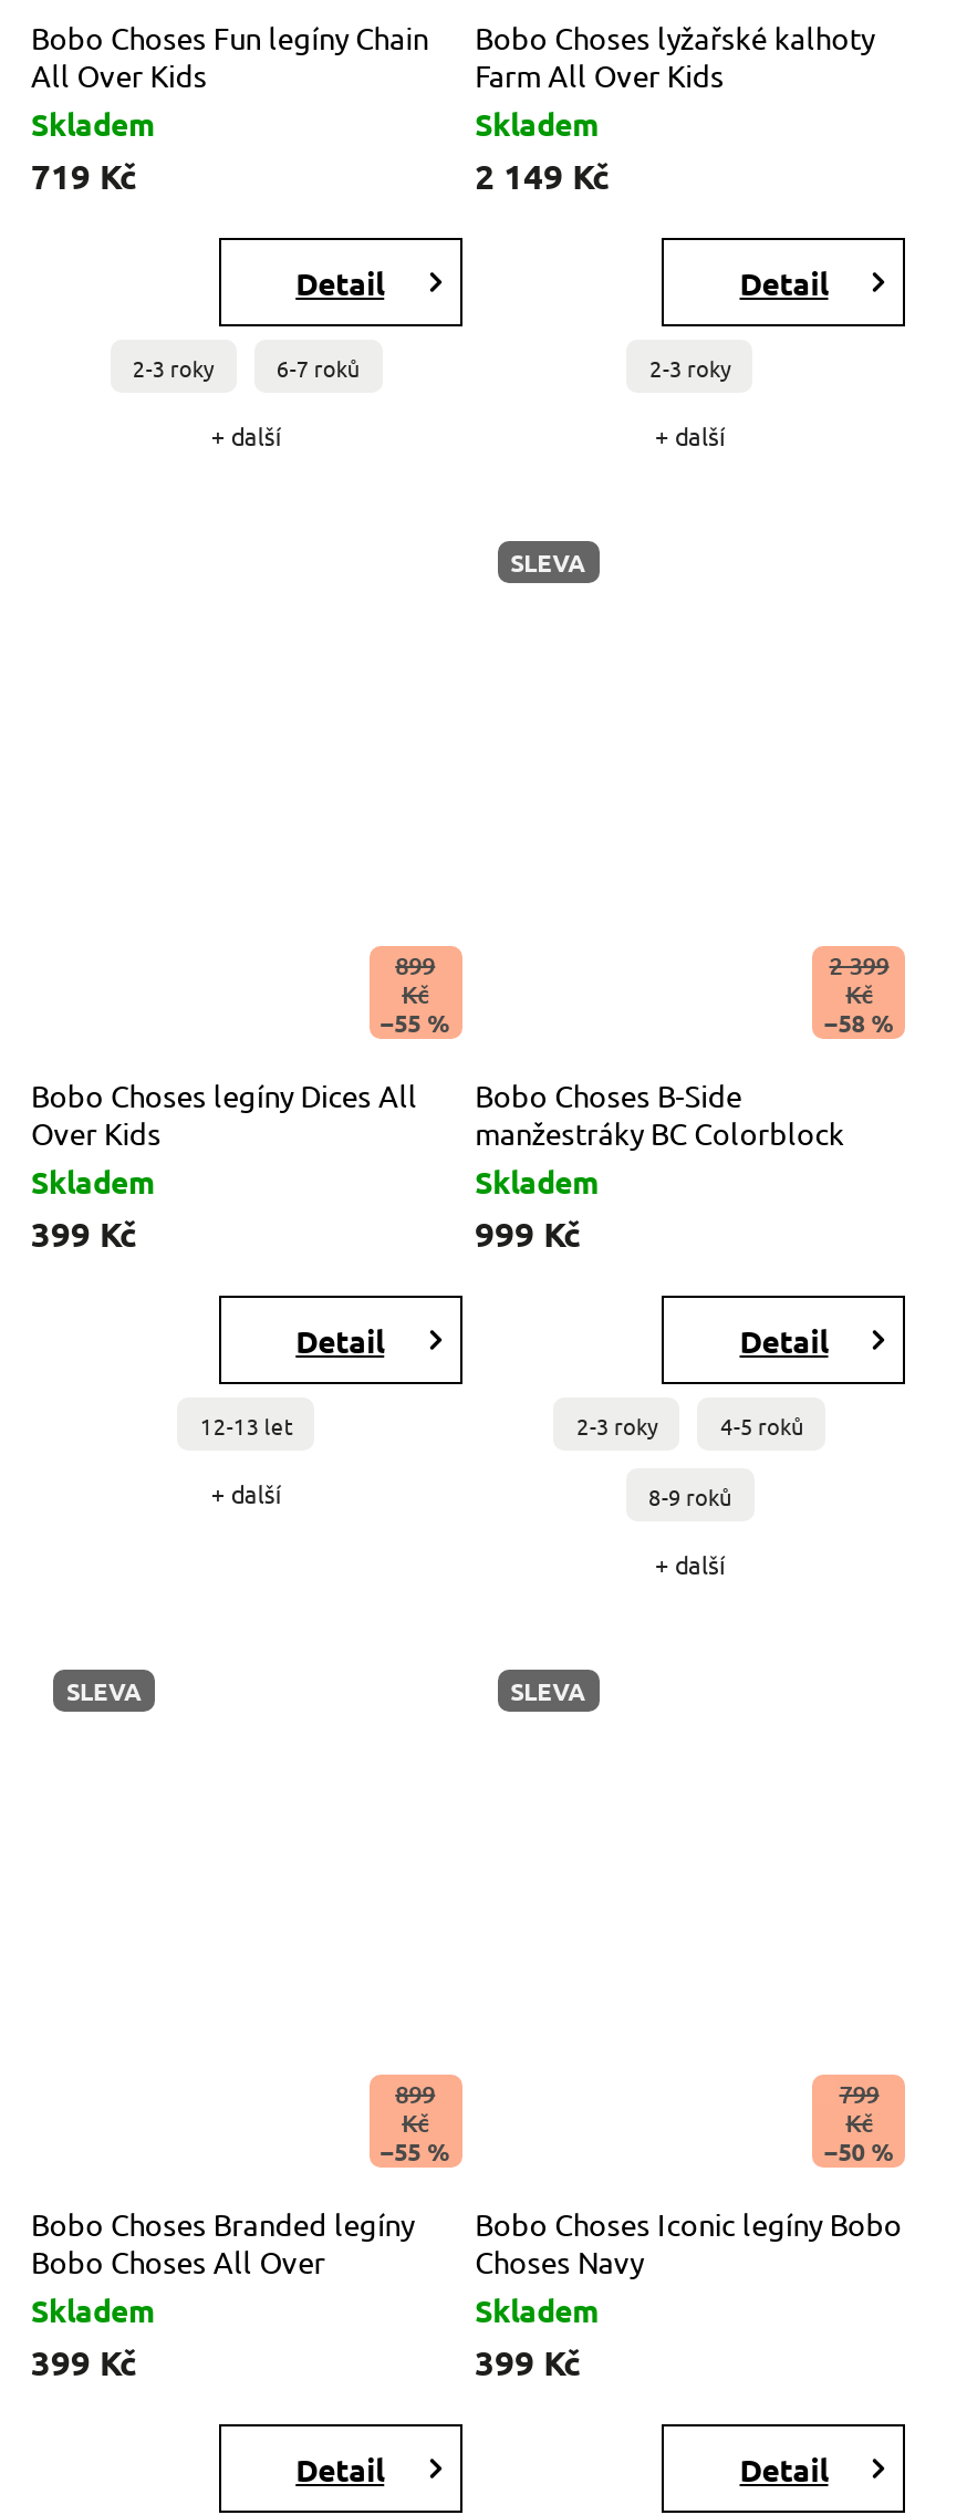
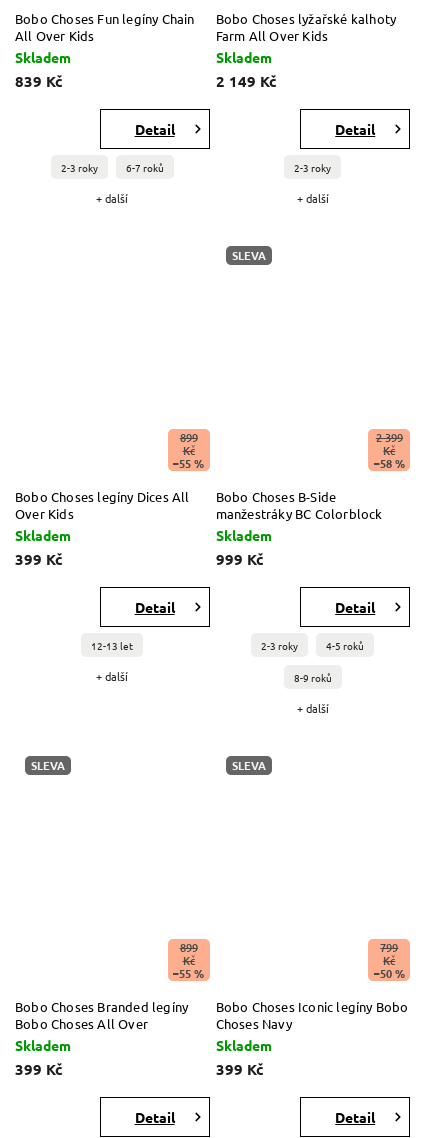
[31,154,137,198] 719 Kč -> [15,71,63,91] 839 Kč

